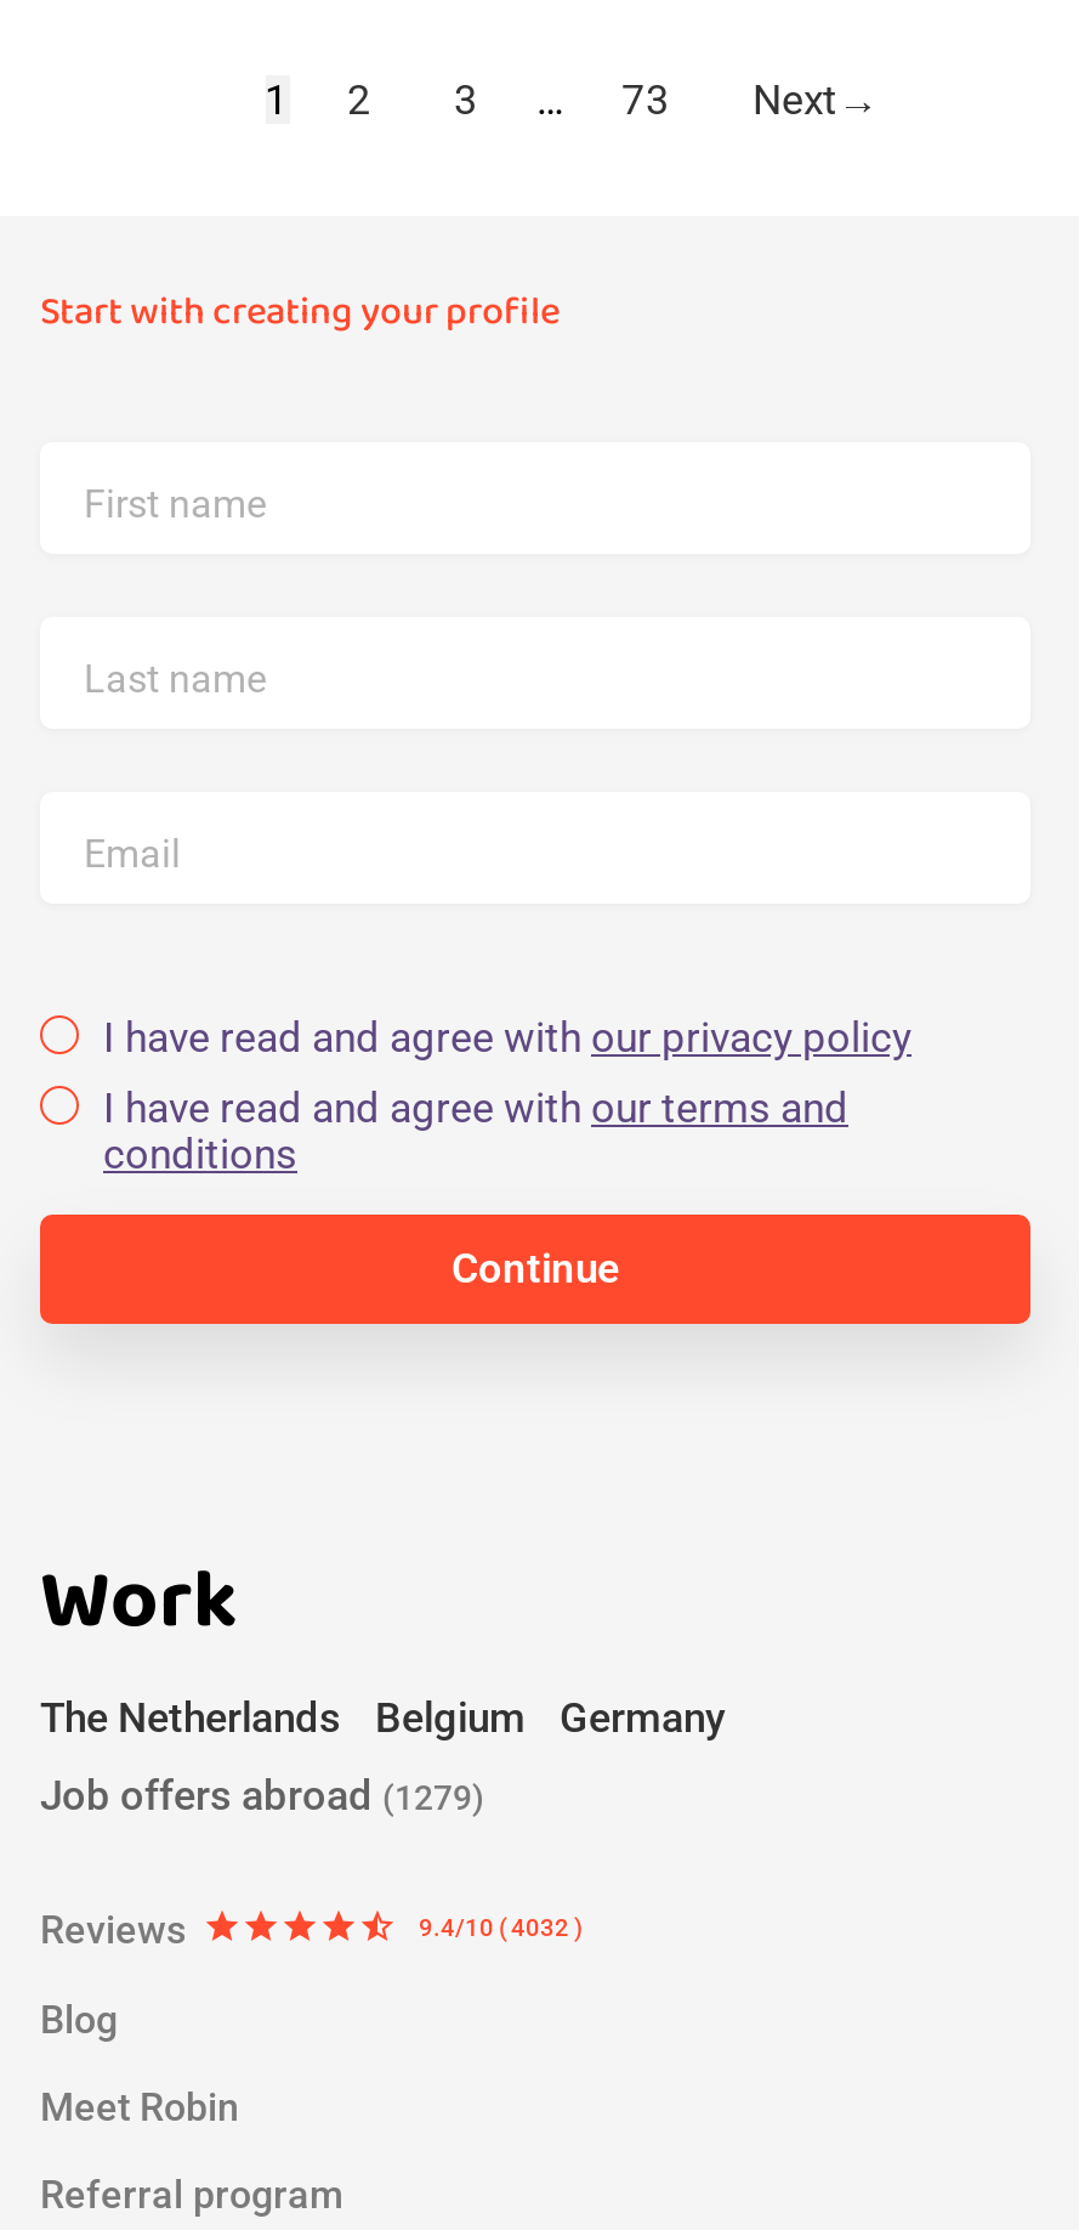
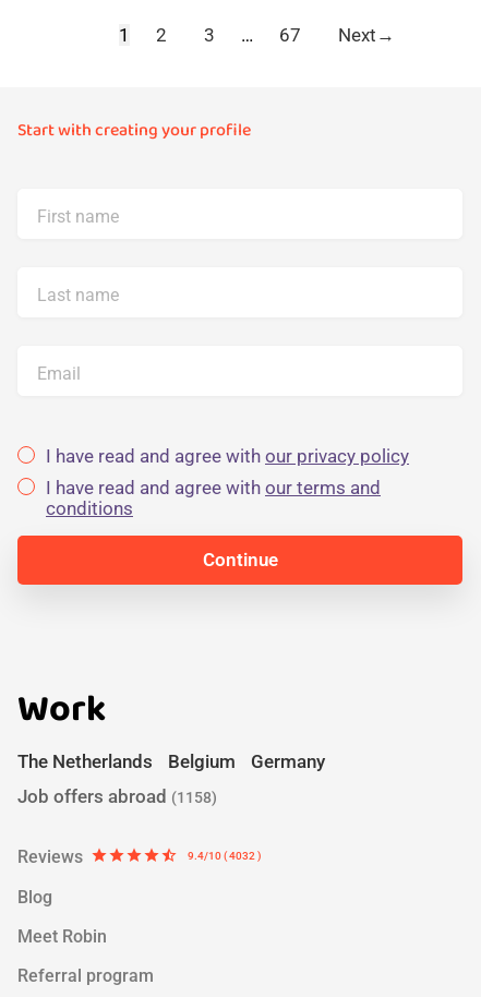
[621,75,670,124] 73 -> [279,24,300,46] 67
[40,1771,484,1819] Job offers abroad (1279) -> [17,785,217,807] Job offers abroad (1158)

